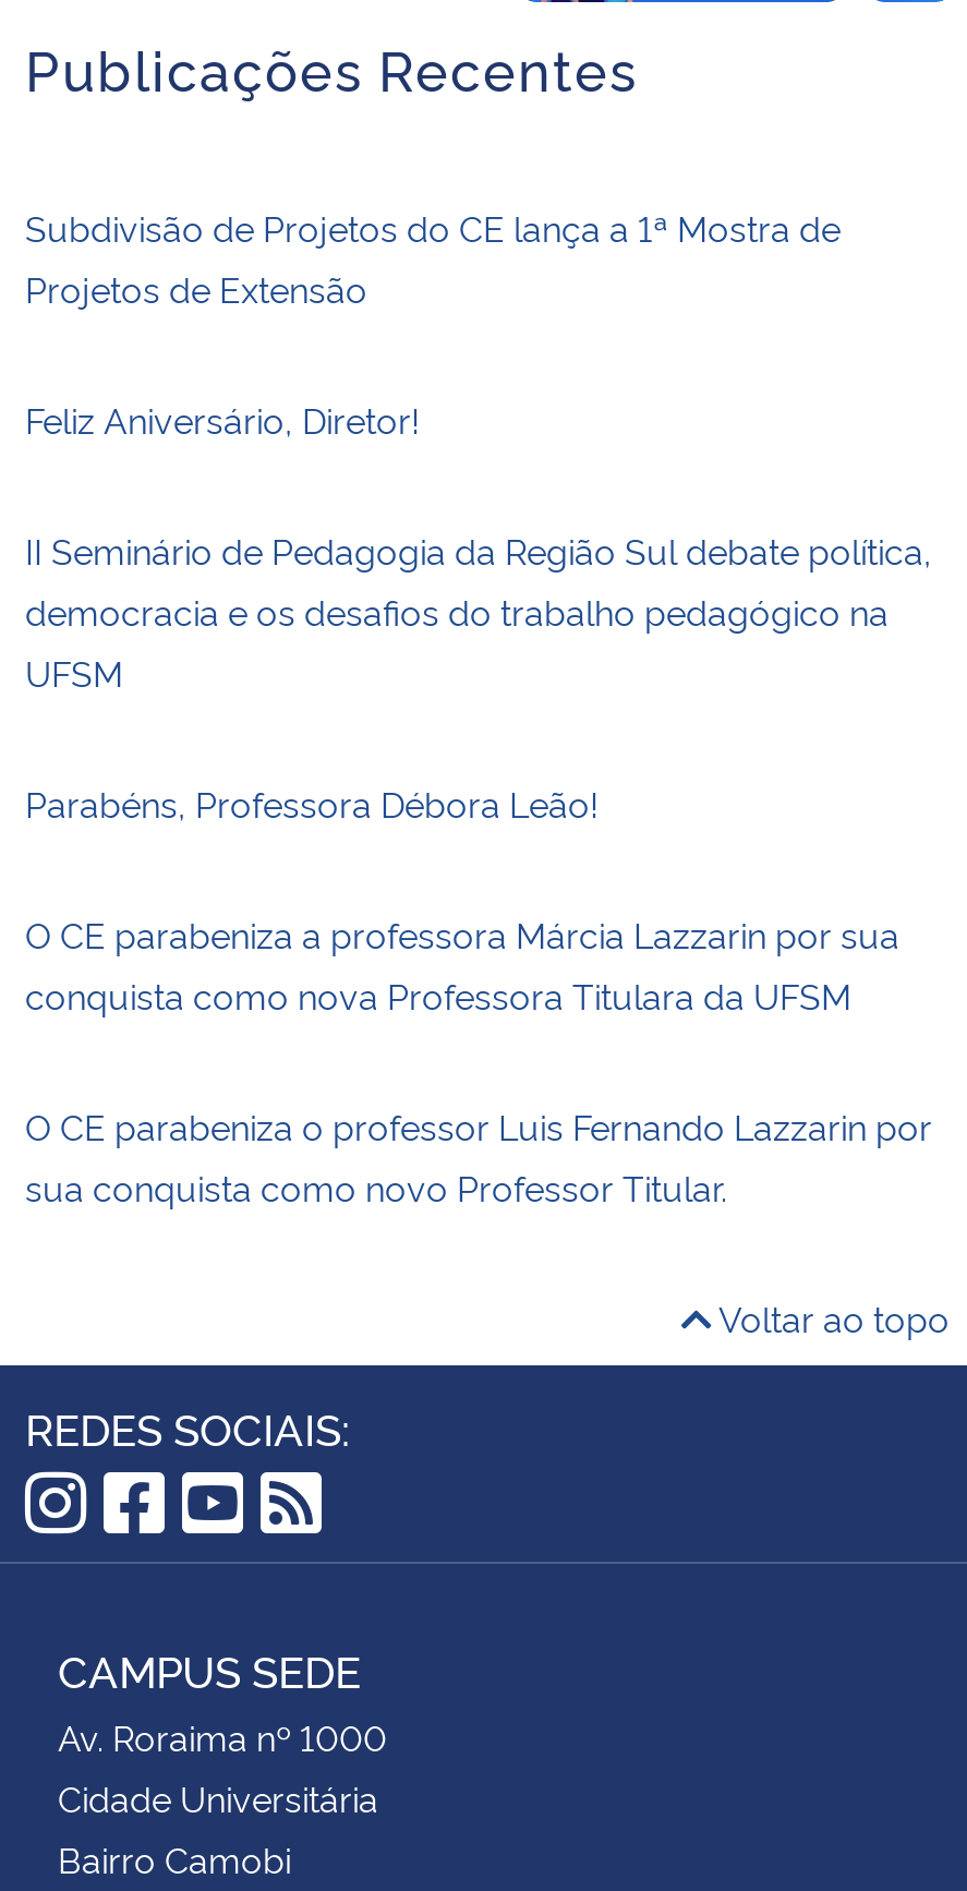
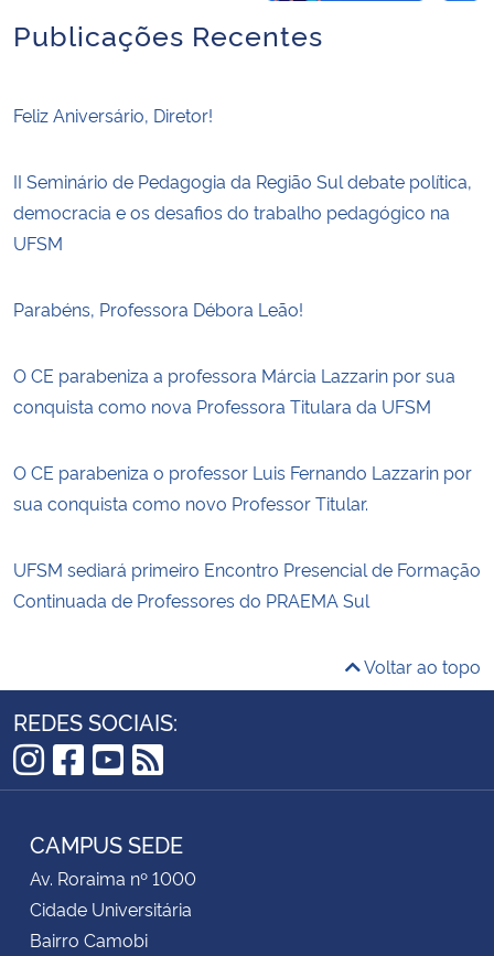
[25,204,841,313] Subdivisão de Projetos do CE lança a 1ª Mostra de | Projetos de Extensão -> none
moved [25,396,932,1211] -> [13,103,472,515]: Feliz Aniversário, Diretor! | II Seminário de Pedagogia da Região Sul debate política, | democracia e os desafios do trabalho pedagógico na | ... | O CE parabeniza o professor Luis Fernando Lazzarin por | sua conquista como novo Professor Titular.
none -> [13,557,481,612] UFSM sediará primeiro Encontro Presencial de Formação | Continuada de Professores do PRAEMA Sul

